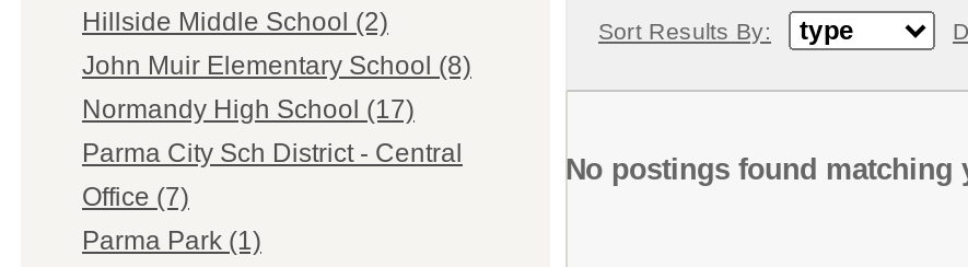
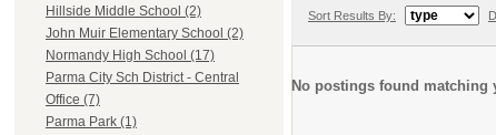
[82,51,471,82] John Muir Elementary School (8) -> [46,26,244,41] John Muir Elementary School (2)

